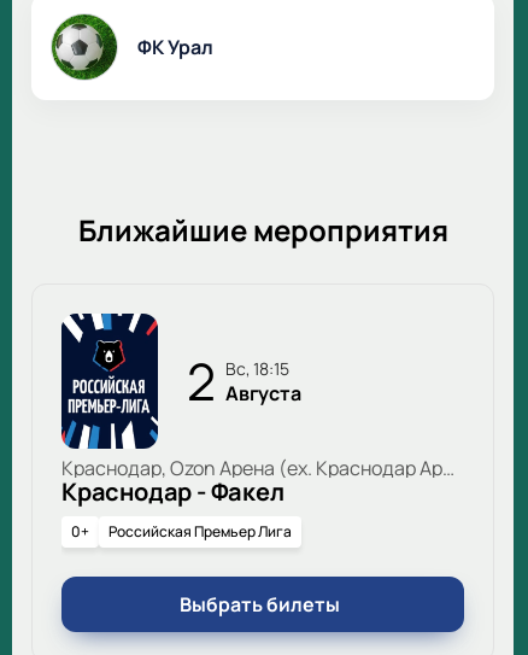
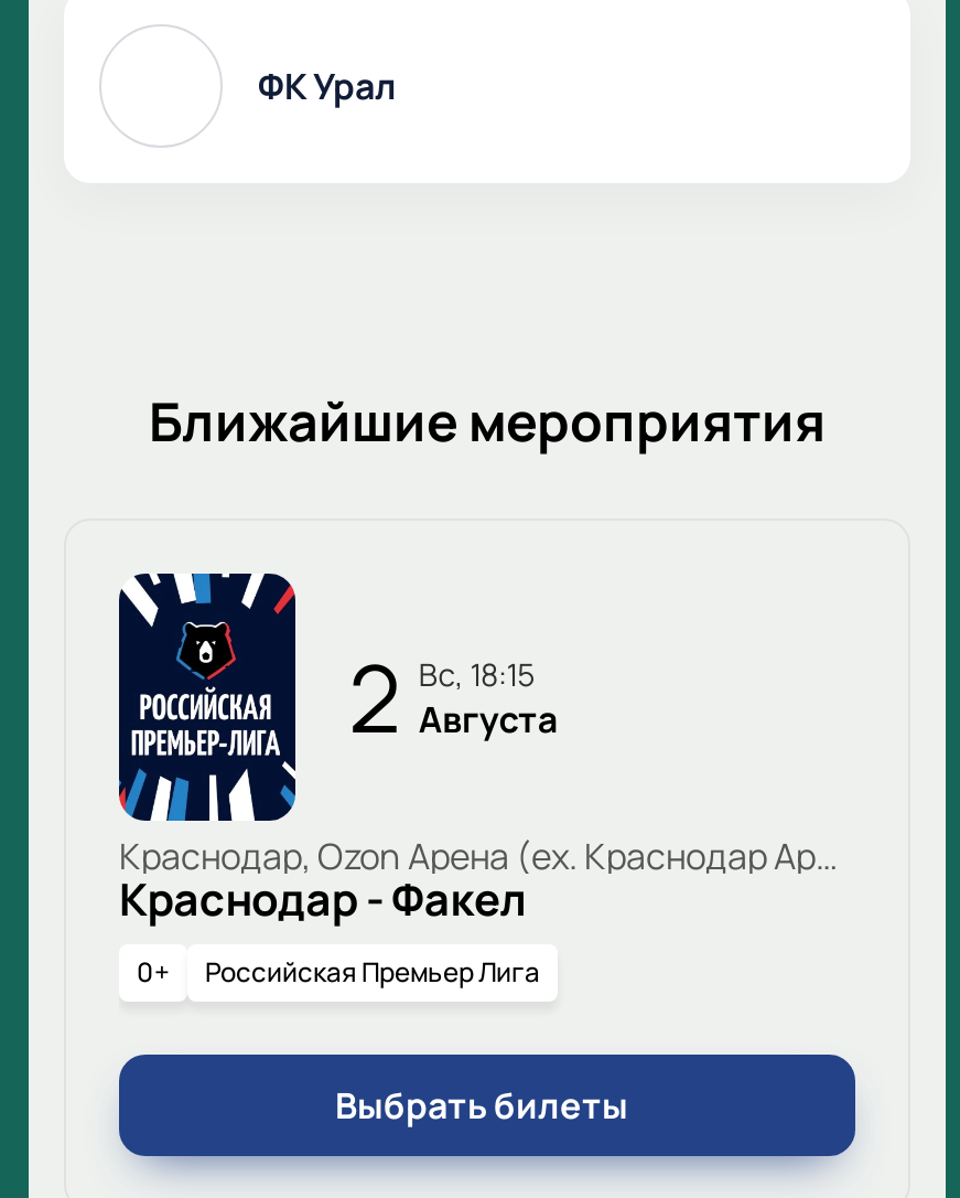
[51,13,118,81] [image] -> none

